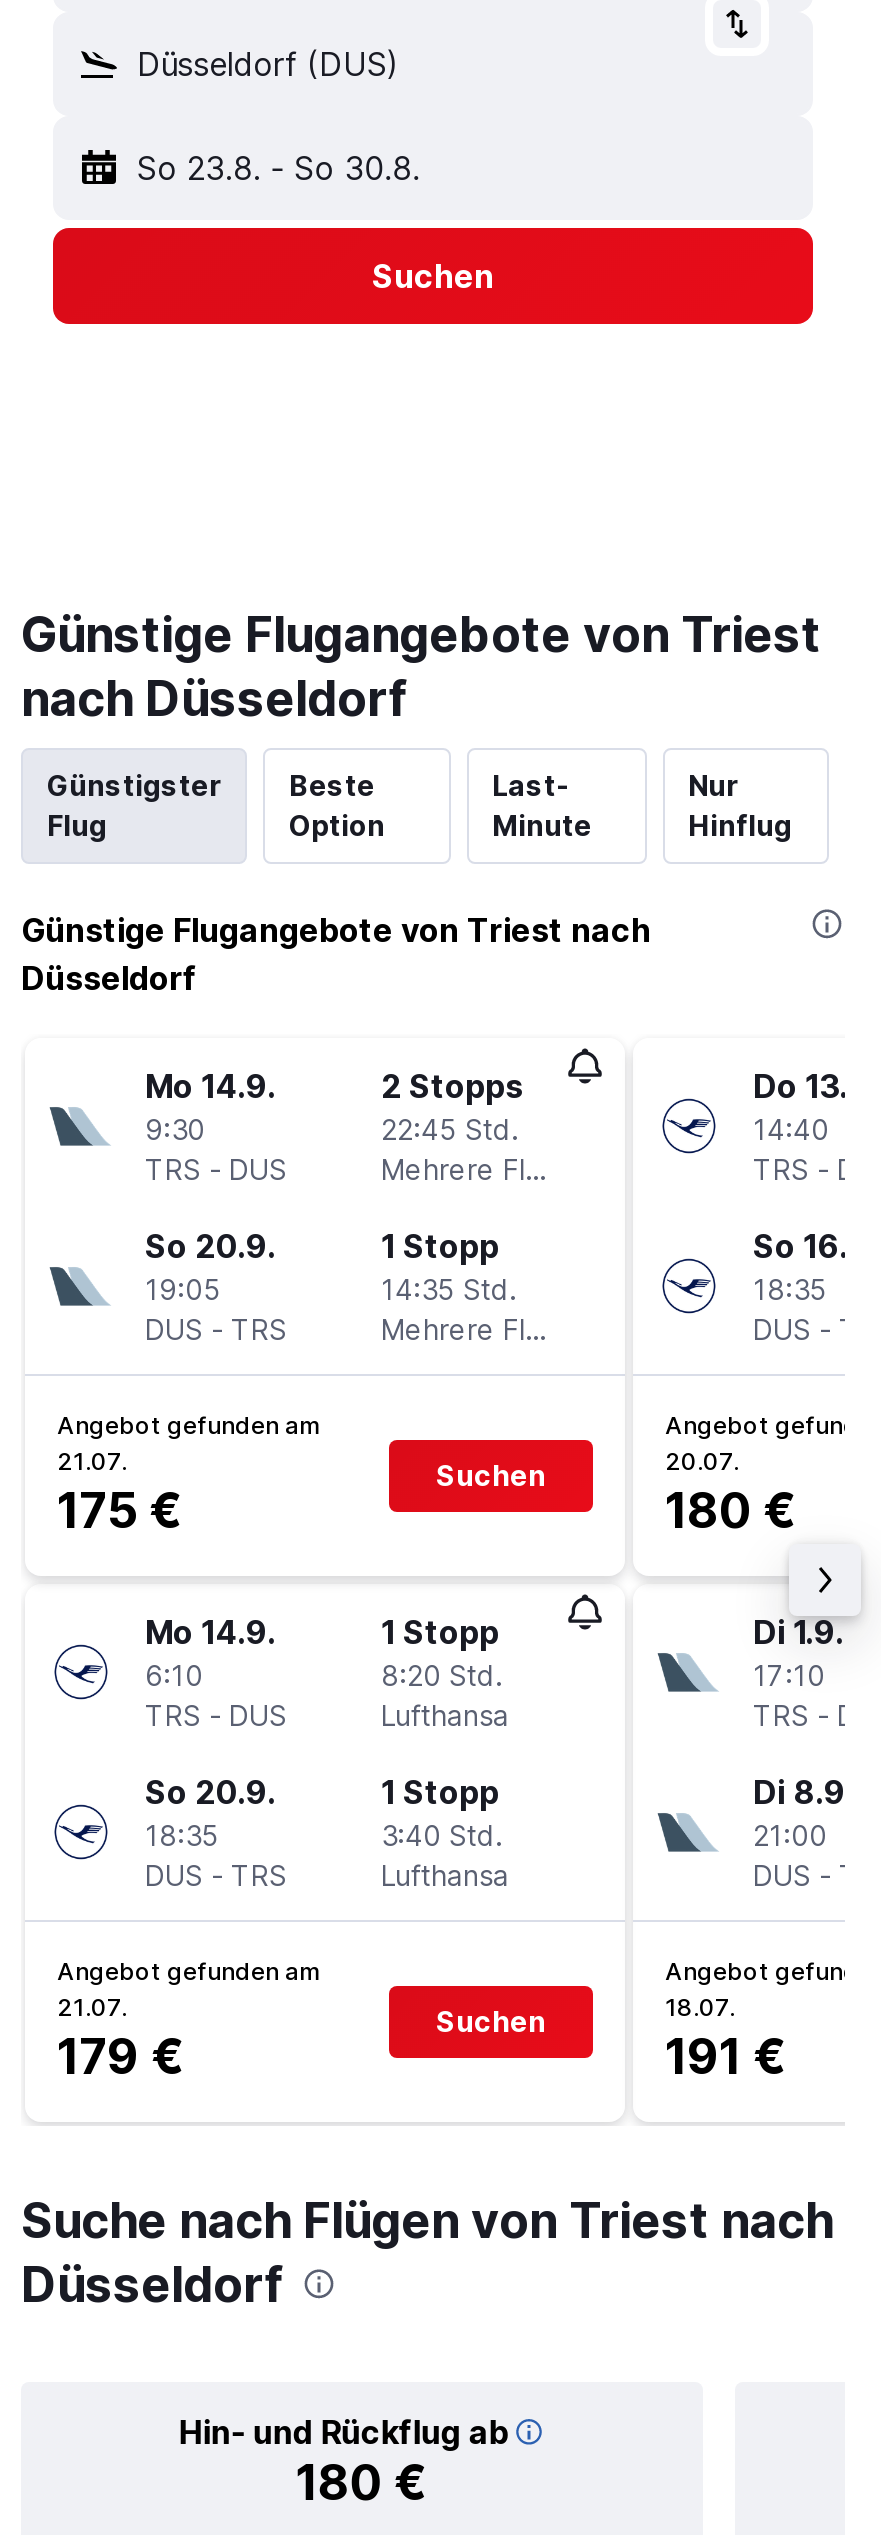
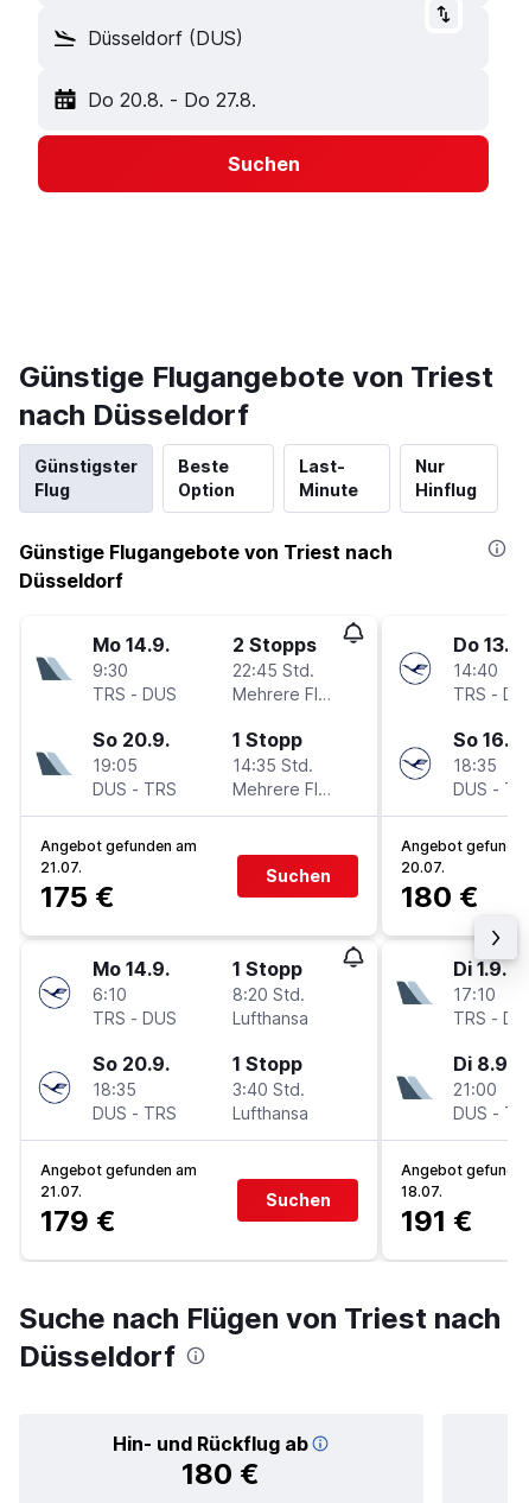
[137,148,420,188] So 23.8. - So 30.8. -> [88,88,256,112] Do 20.8. - Do 27.8.

